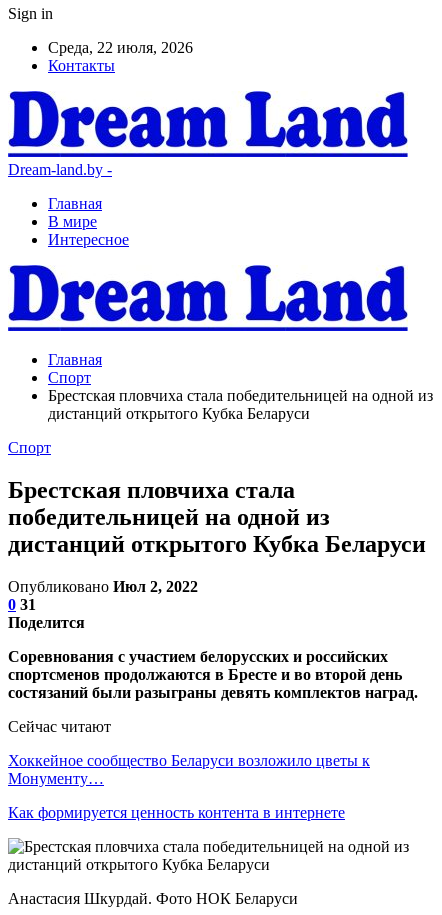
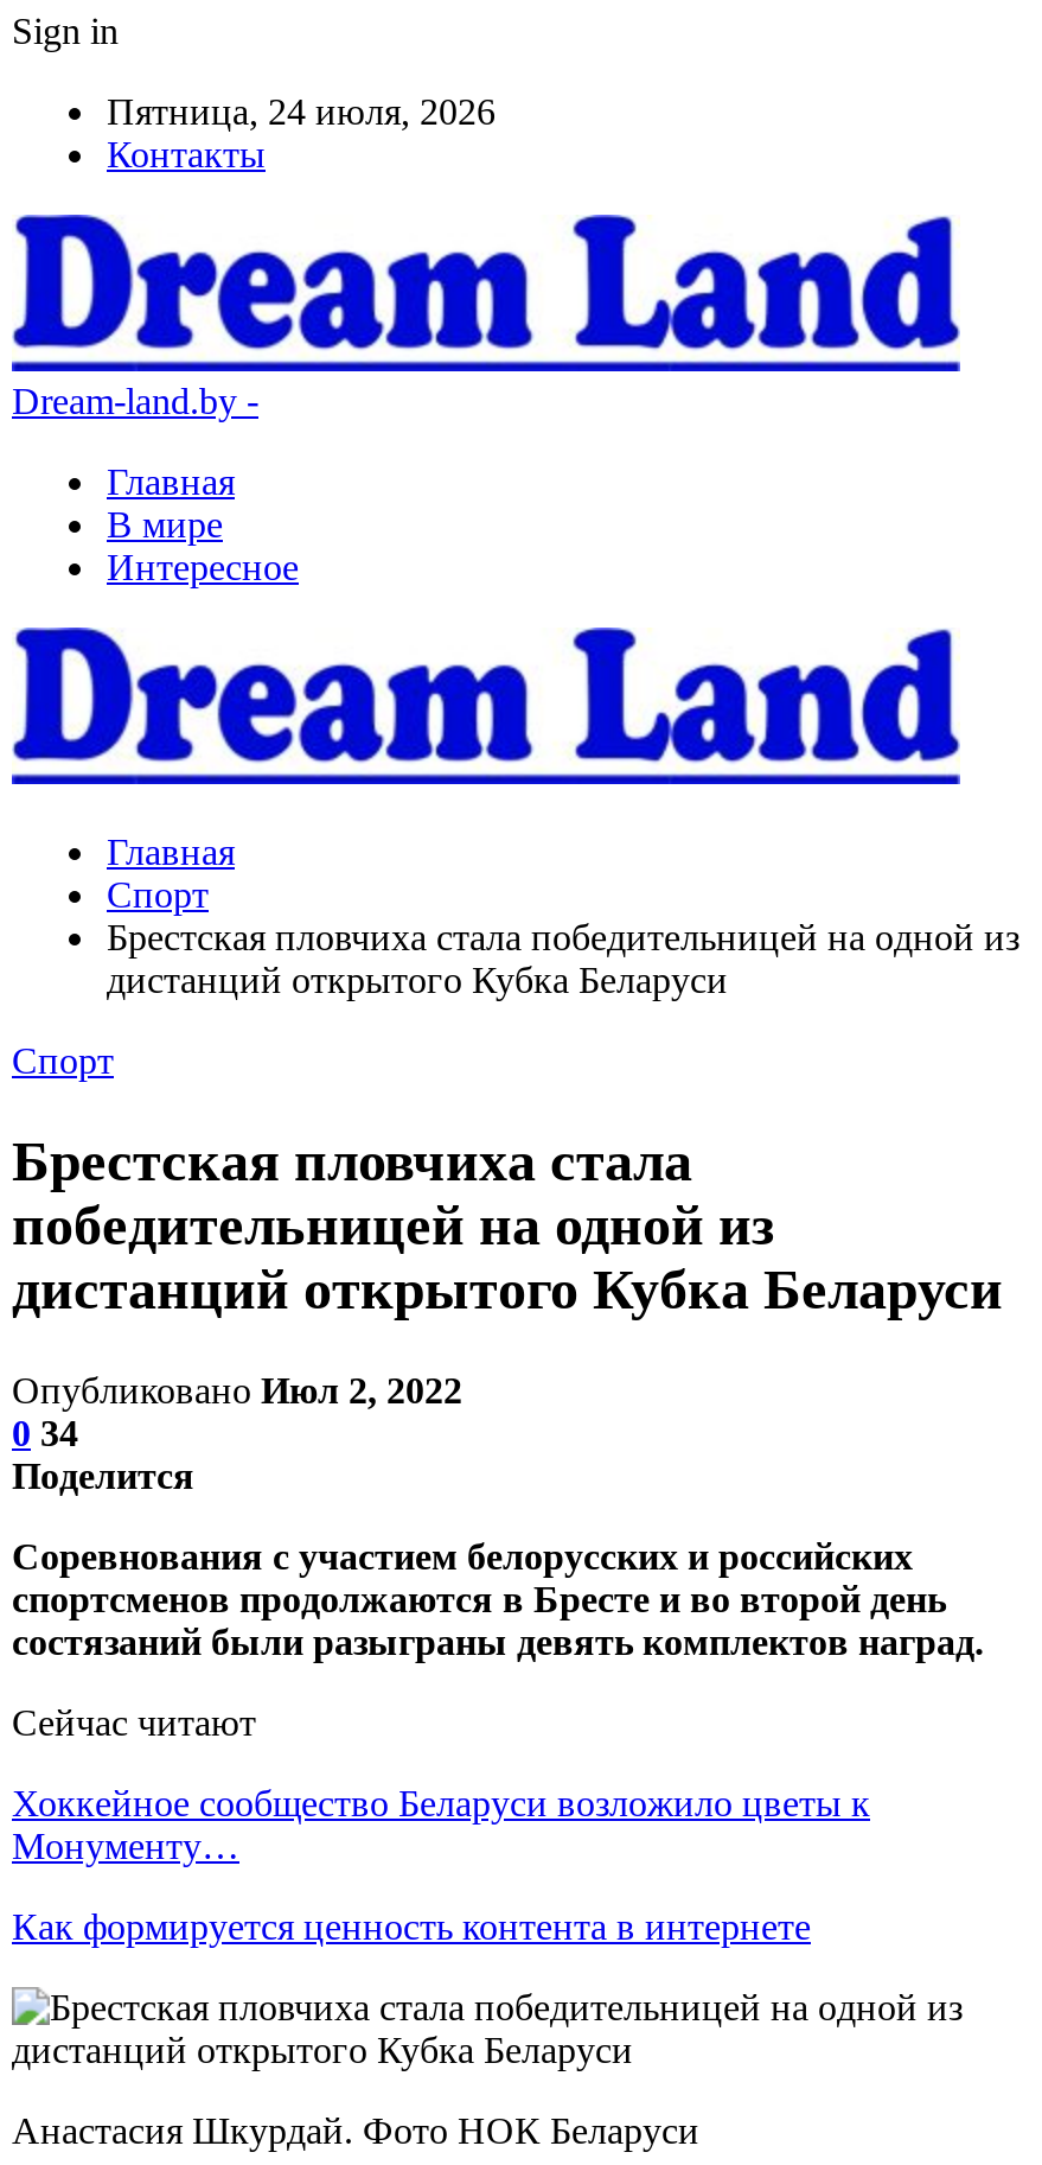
[48,39,193,56] Среда, 22 июля, 2026 -> [107,91,496,132] Пятница, 24 июля, 2026
[8,596,36,613] 0 31 -> [12,1412,78,1453] 0 34

